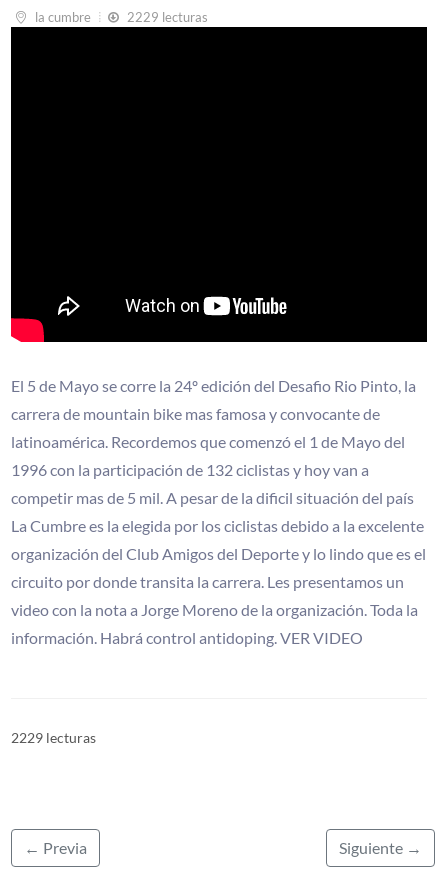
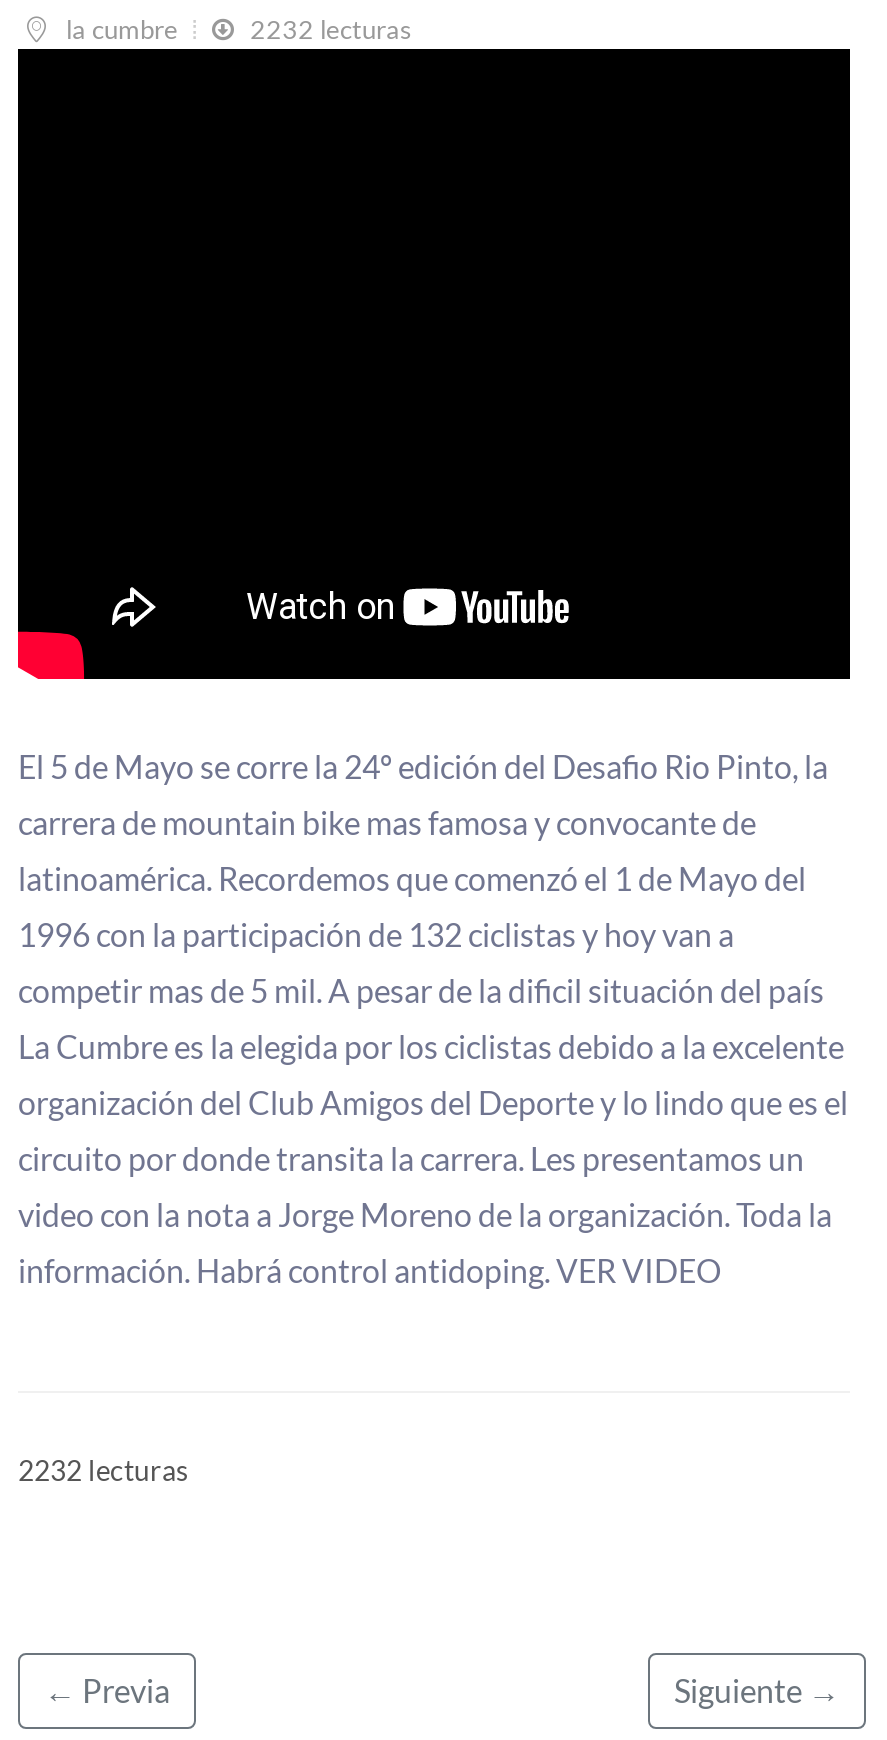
[124,9,208,25] 2229 lecturas -> [244,12,412,44] 2232 lecturas
[11,729,96,746] 2229 lecturas -> [18,1452,188,1486] 2232 lecturas

